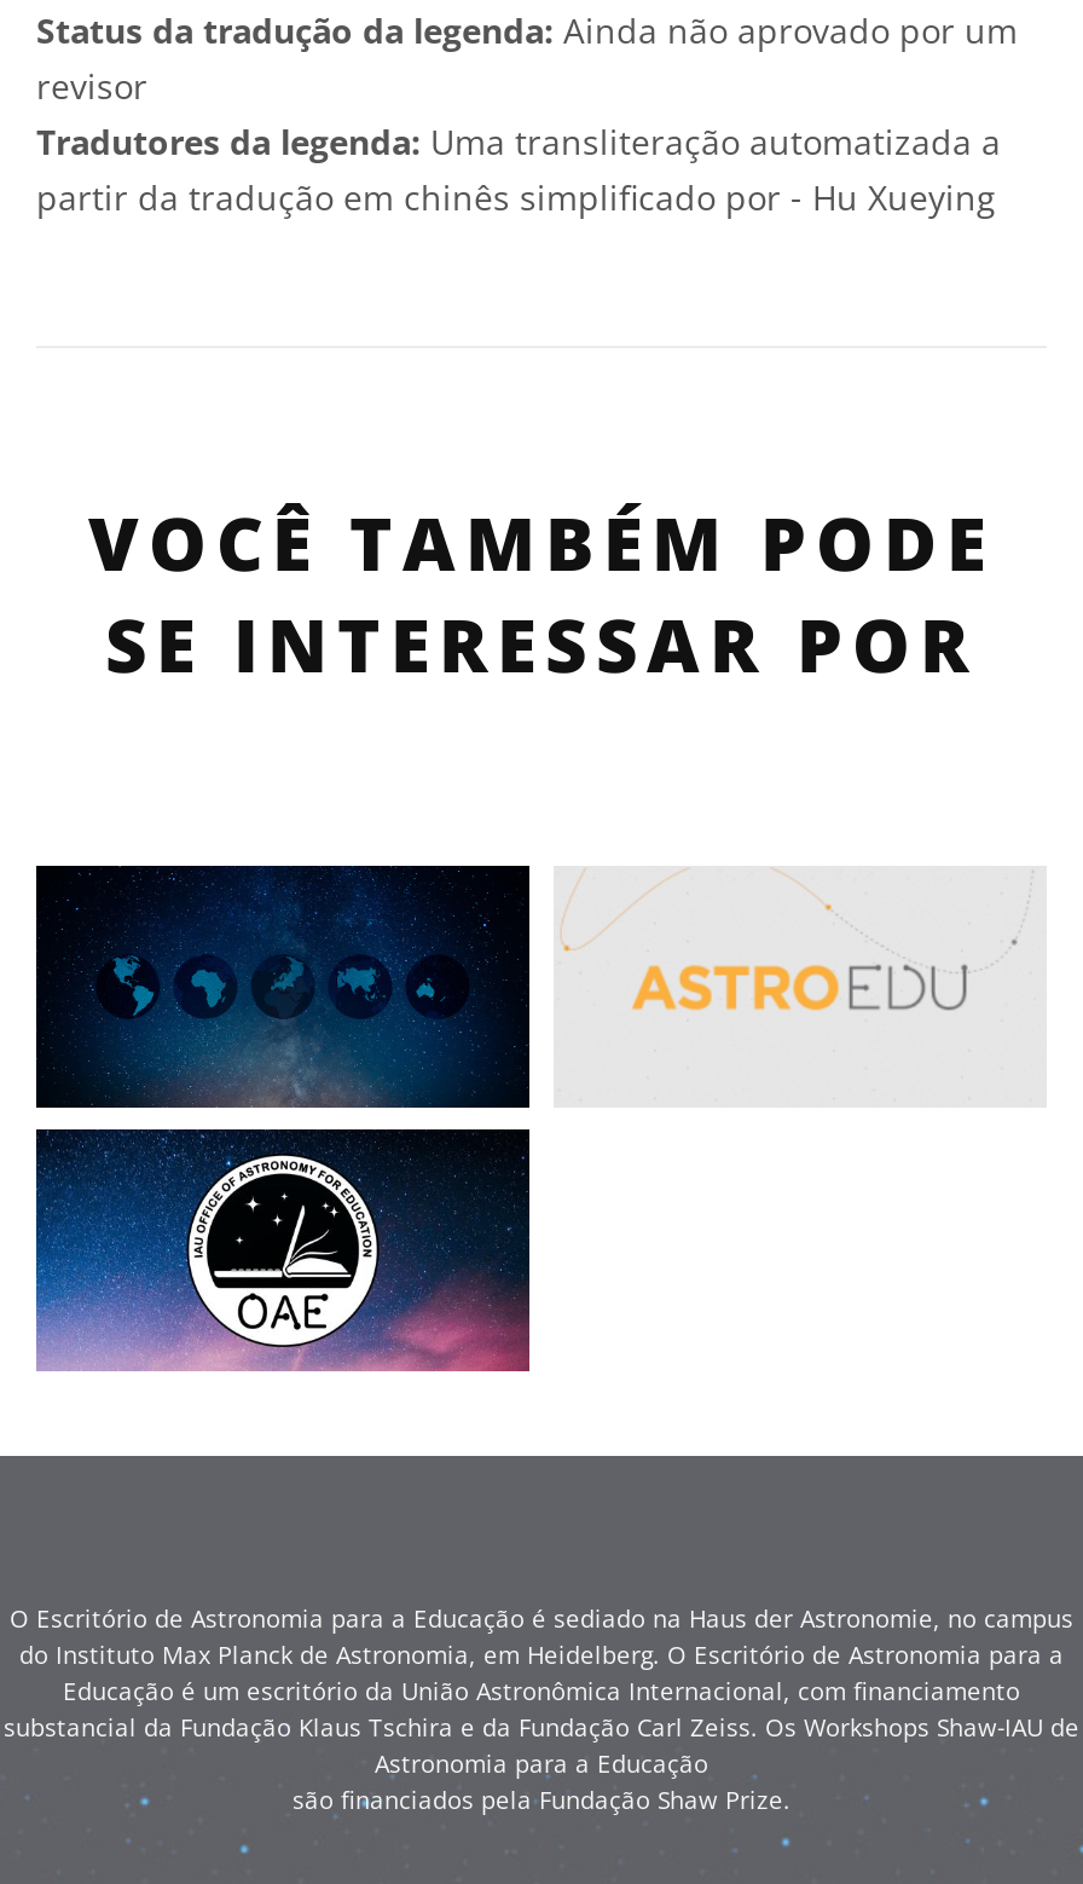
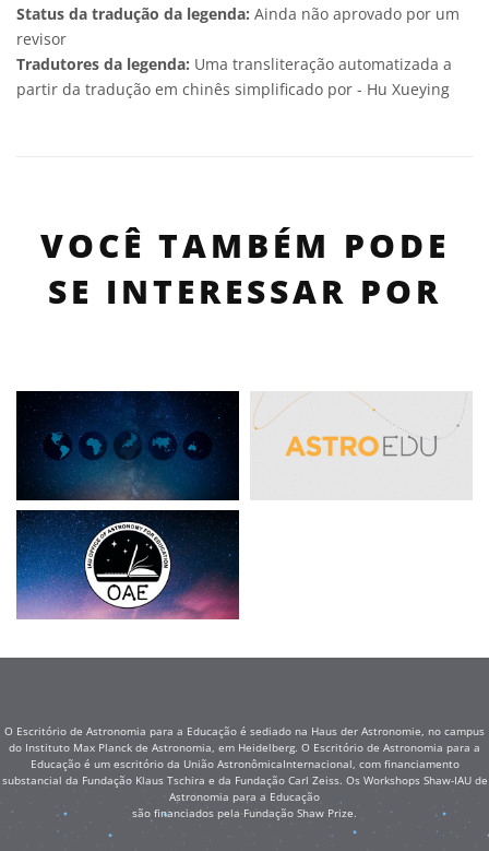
[63,1673,1020,1707] Educação é um escritório da União Astronômica Internacional, com financiamento -> [30,756,459,771] Educação é um escritório da União AstronômicaInternacional, com financiamento

